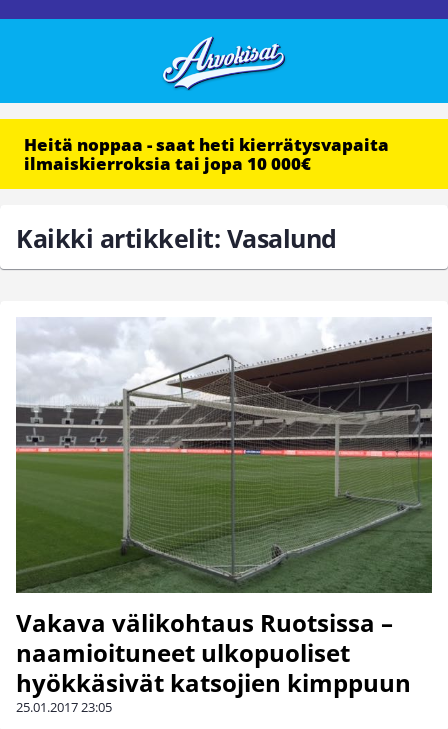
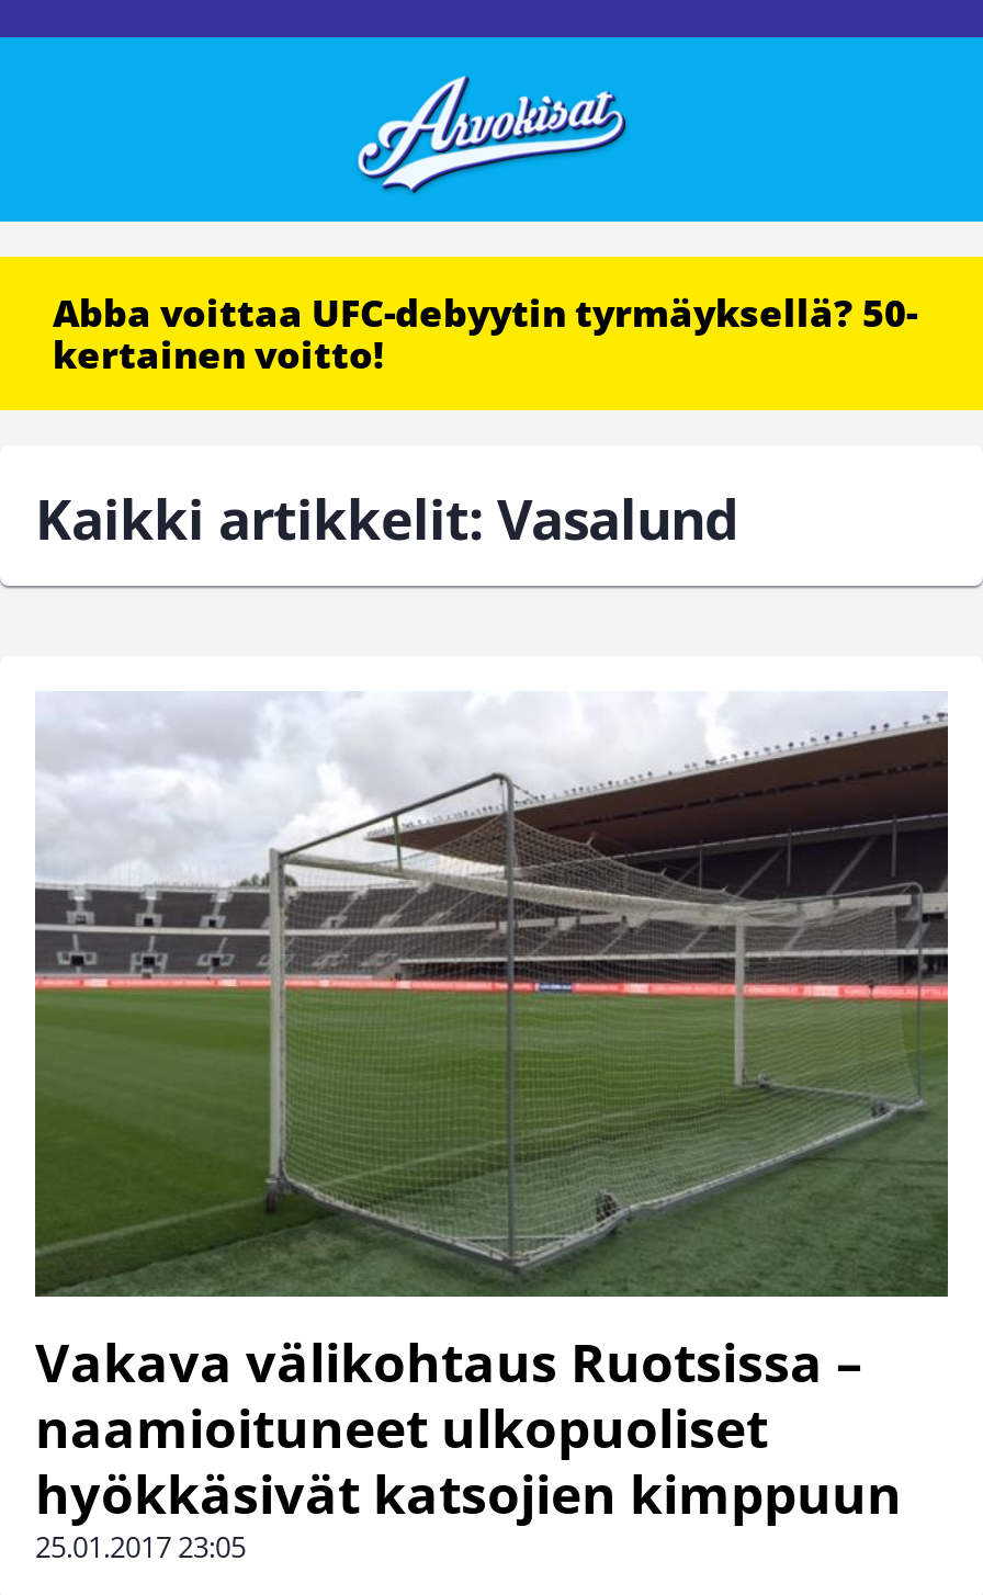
[24,133,389,175] Heitä noppaa - saat heti kierrätysvapaita | ilmaiskierroksia tai jopa 10 000€ -> [53,287,917,380] Abba voittaa UFC-debyytin tyrmäyksellä? 50- | kertainen voitto!

